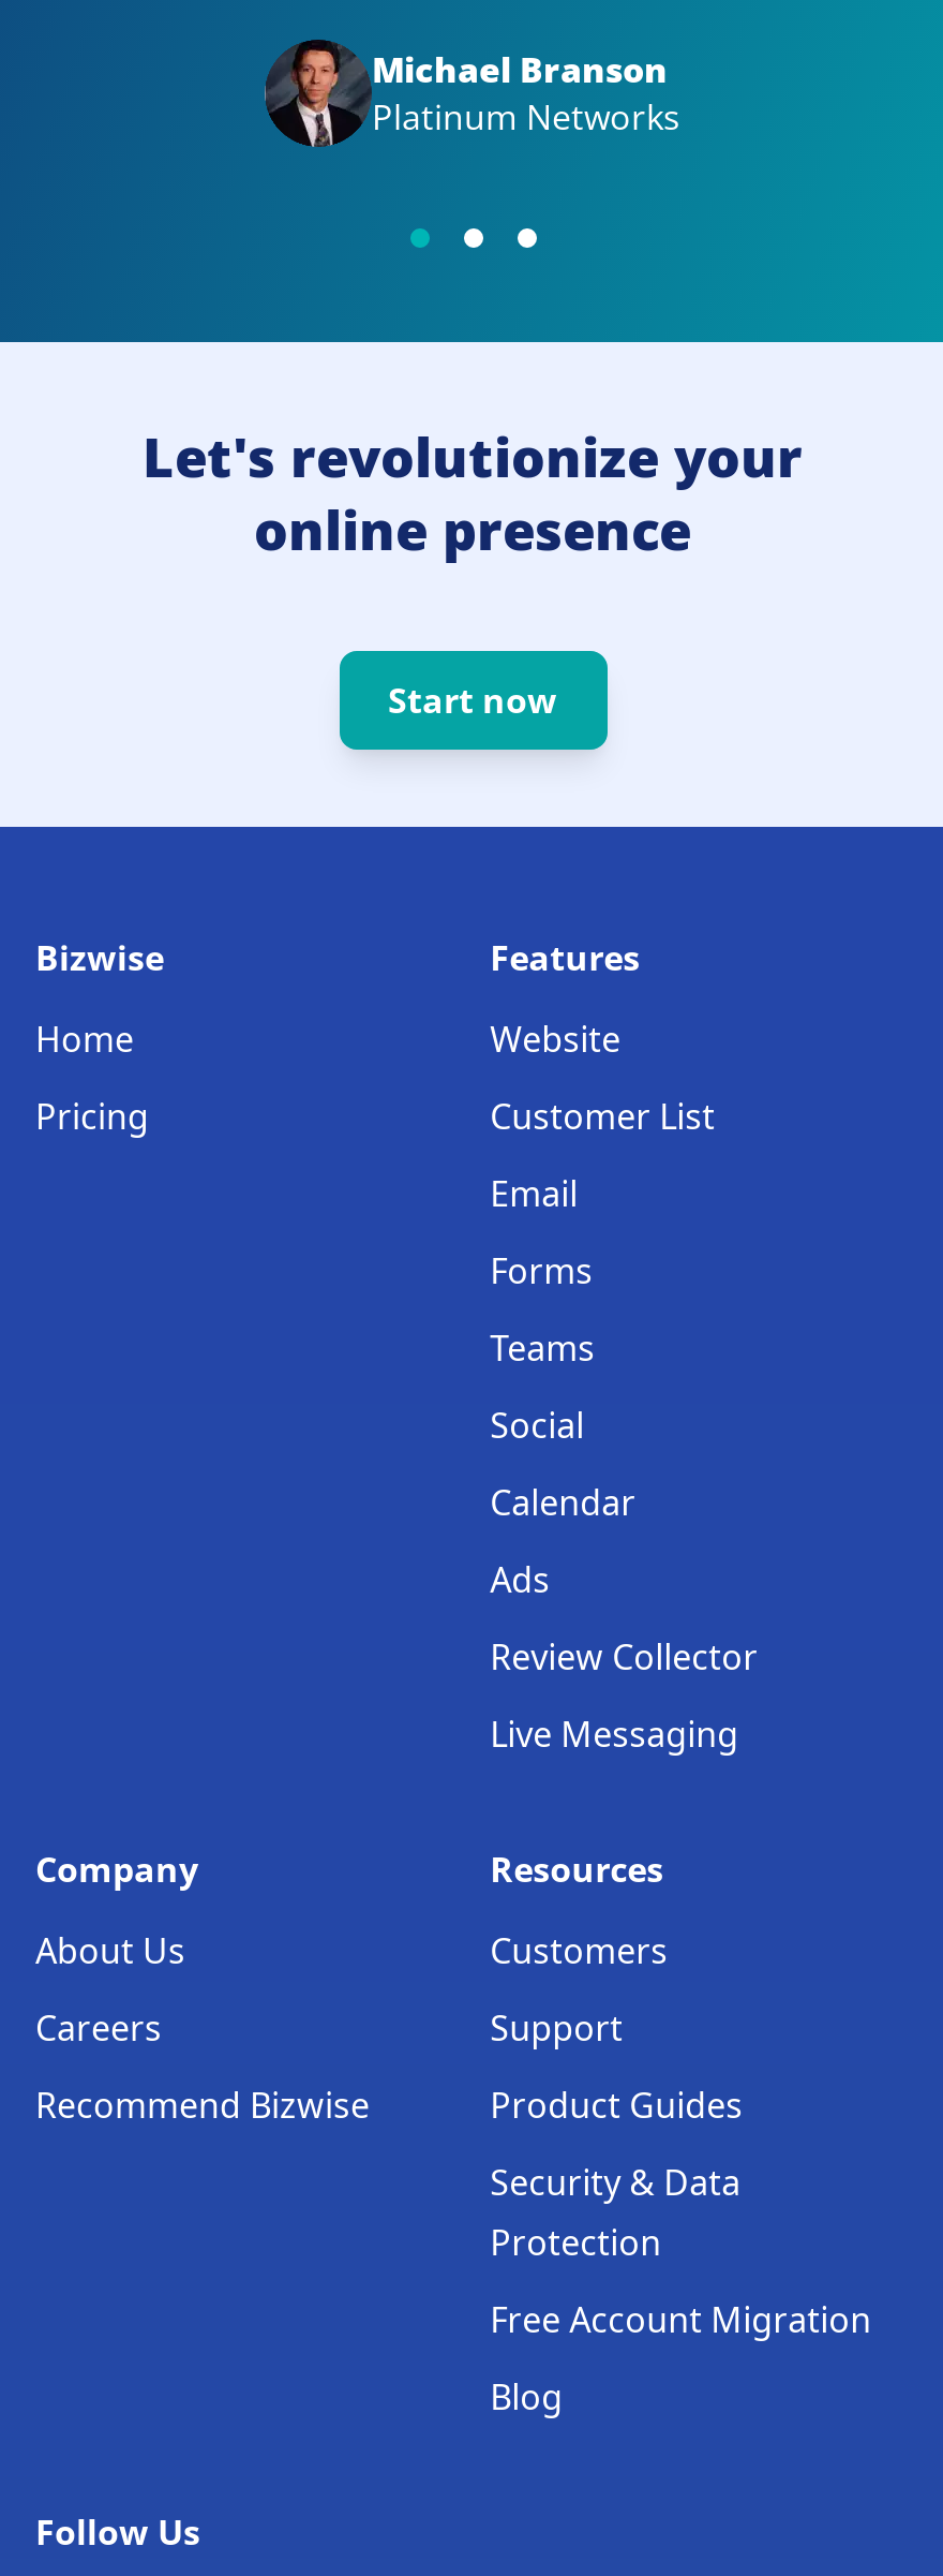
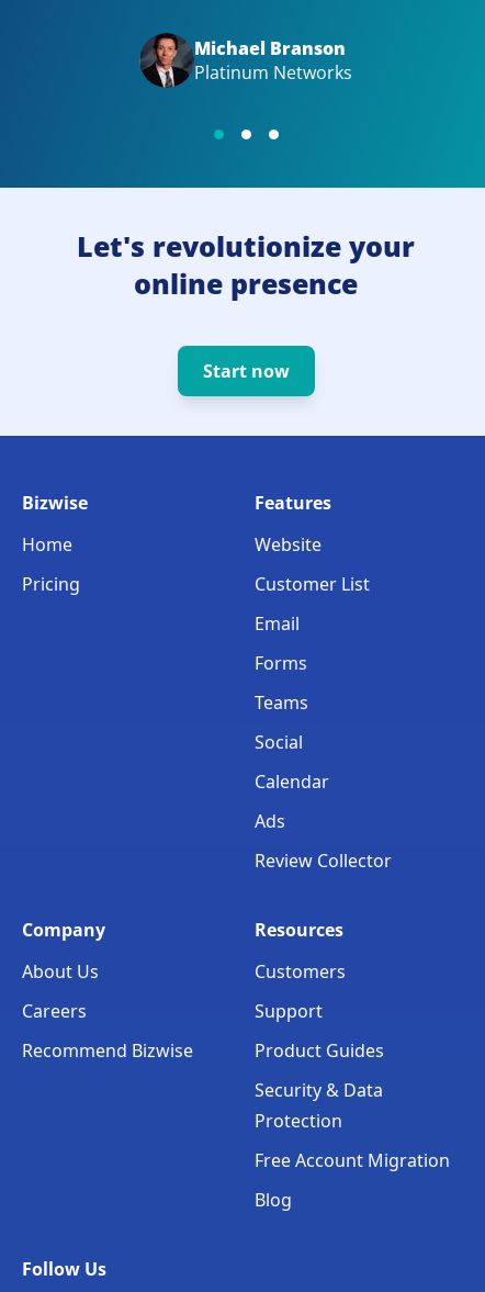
[490,1710,739,1757] Live Messaging -> none

